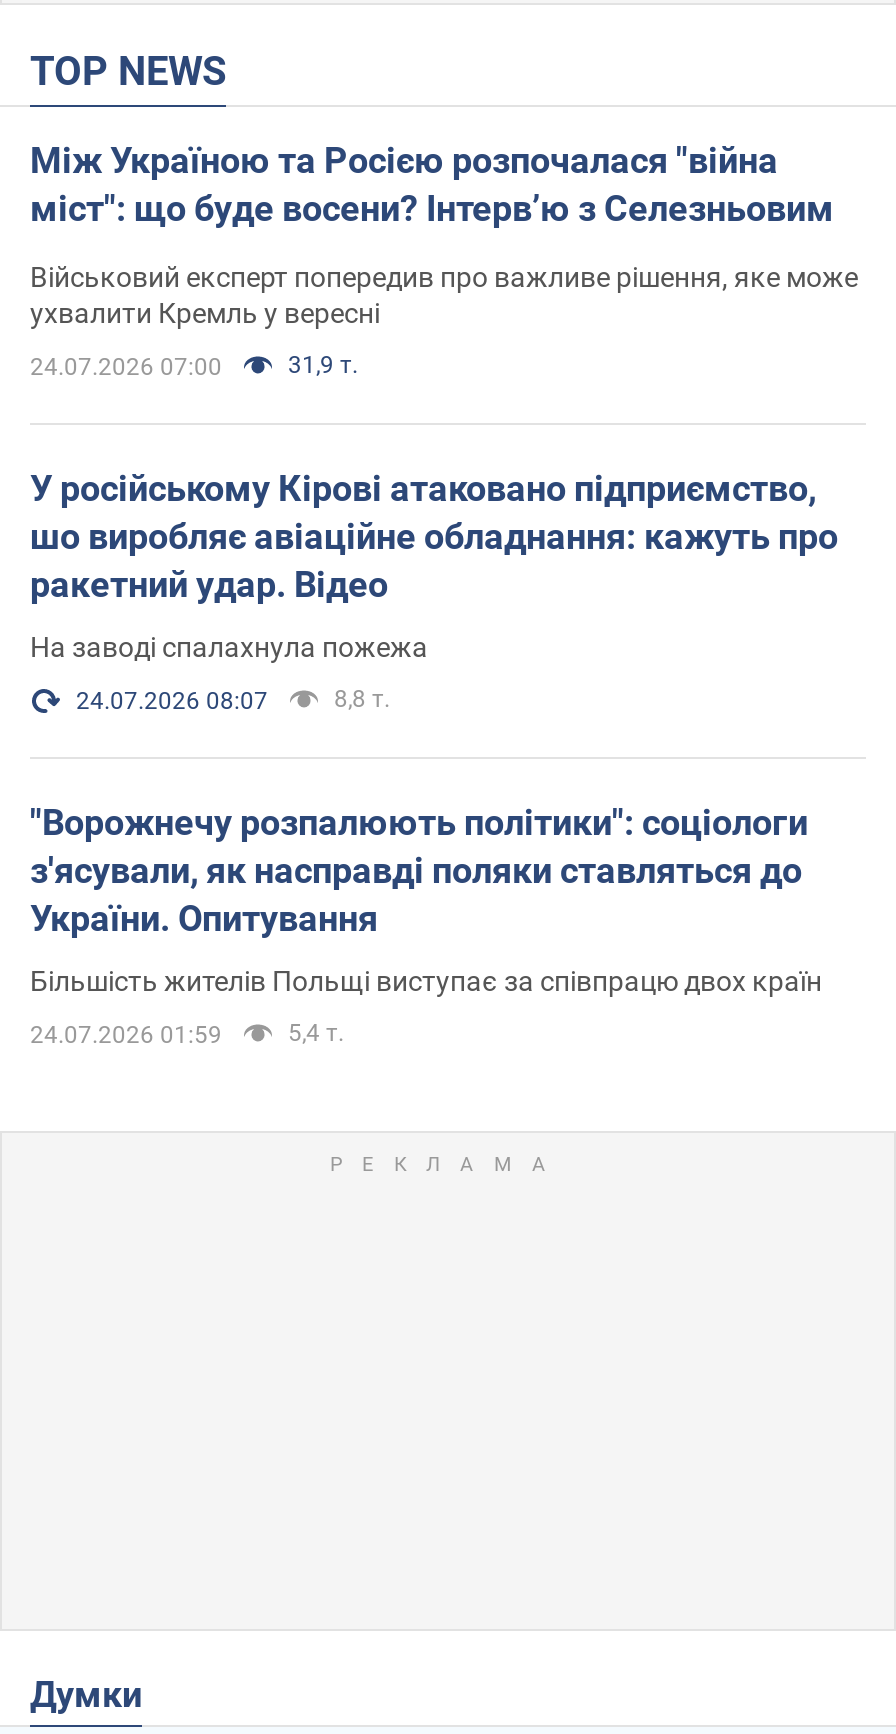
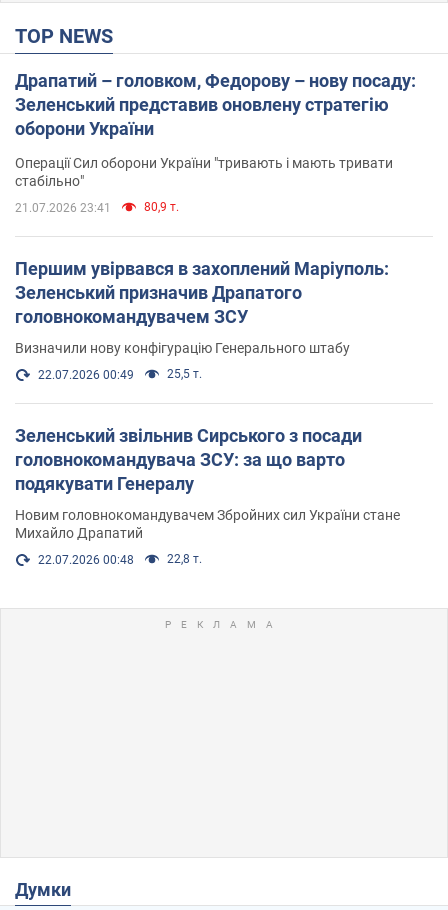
[30,138,834,228] Між Україною та Росією розпочалася "війна | міст": що буде восени? Інтерв’ю з Селезньовим -> [15,70,416,139] Драпатий – головком, Федорову – нову посаду: | Зеленський представив оновлену стратегію | оборони України
[30,260,858,328] Військовий експерт попередив про важливе рішення, яке може | ухвалити Кремль у вересні -> [15,155,393,189] Операції Сил оборони України "тривають і мають тривати | стабільно"
[30,350,358,380] 24.07.2026 07:00 | 31,9 т. -> [15,200,179,215] 21.07.2026 23:41 | 80,9 т.
[30,466,838,604] У російському Кірові атаковано підприємство, | шо виробляє авіаційне обладнання: кажуть про | ракетний удар. Відео -> [15,258,389,327] Першим увірвався в захоплений Маріуполь: | Зеленський призначив Драпатого | головнокомандувачем ЗСУ
[30,630,428,662] На заводі спалахнула пожежа -> [15,340,350,356] Визначили нову конфігурацію Генерального штабу
[76,684,390,714] 24.07.2026 08:07 | 8,8 т. -> [38,367,202,382] 22.07.2026 00:49 | 25,5 т.
[30,800,808,938] "Ворожнечу розпалюють політики": соціологи | з'ясували, як насправді поляки ставляться до | України. Опитування -> [15,425,362,494] Зеленський звільнив Сирського з посади | головнокомандувача ЗСУ: за що варто | подякувати Генералу
[30,964,822,996] Більшість жителів Польщі виступає за співпрацю двох країн -> [15,507,400,541] Новим головнокомандувачем Збройних сил України стане | Михайло Драпатий
[30,1018,344,1048] 24.07.2026 01:59 | 5,4 т. -> [38,552,202,567] 22.07.2026 00:48 | 22,8 т.

